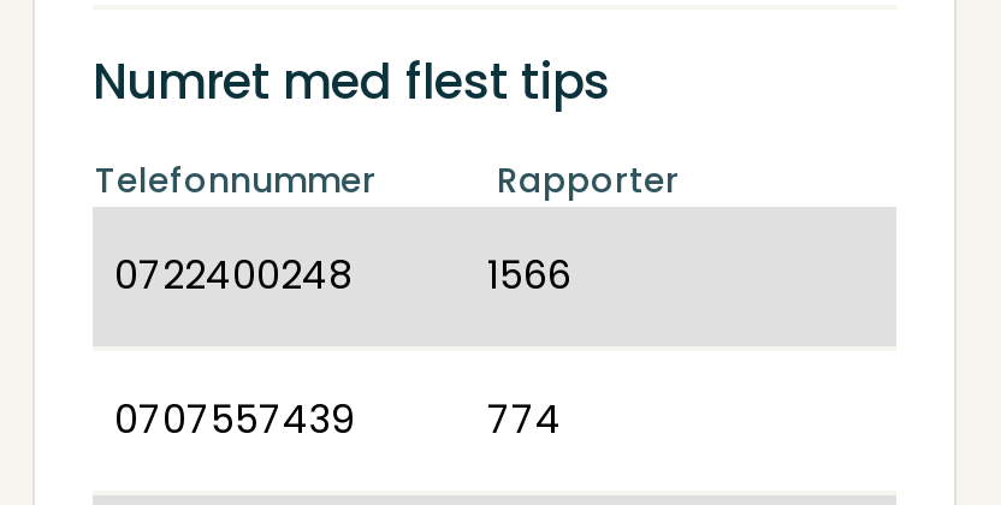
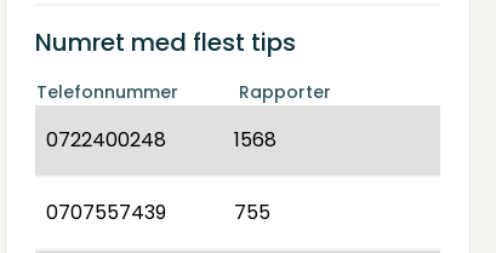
[487,248,571,303] 1566 -> [234,126,276,154] 1568
[487,392,562,447] 774 -> [234,199,270,226] 755

